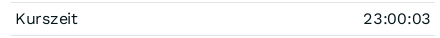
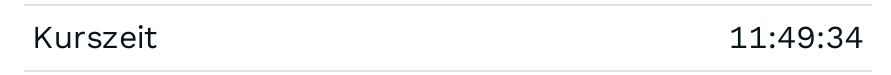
[363,9,431,28] 23:00:03 -> [729,18,864,56] 11:49:34

